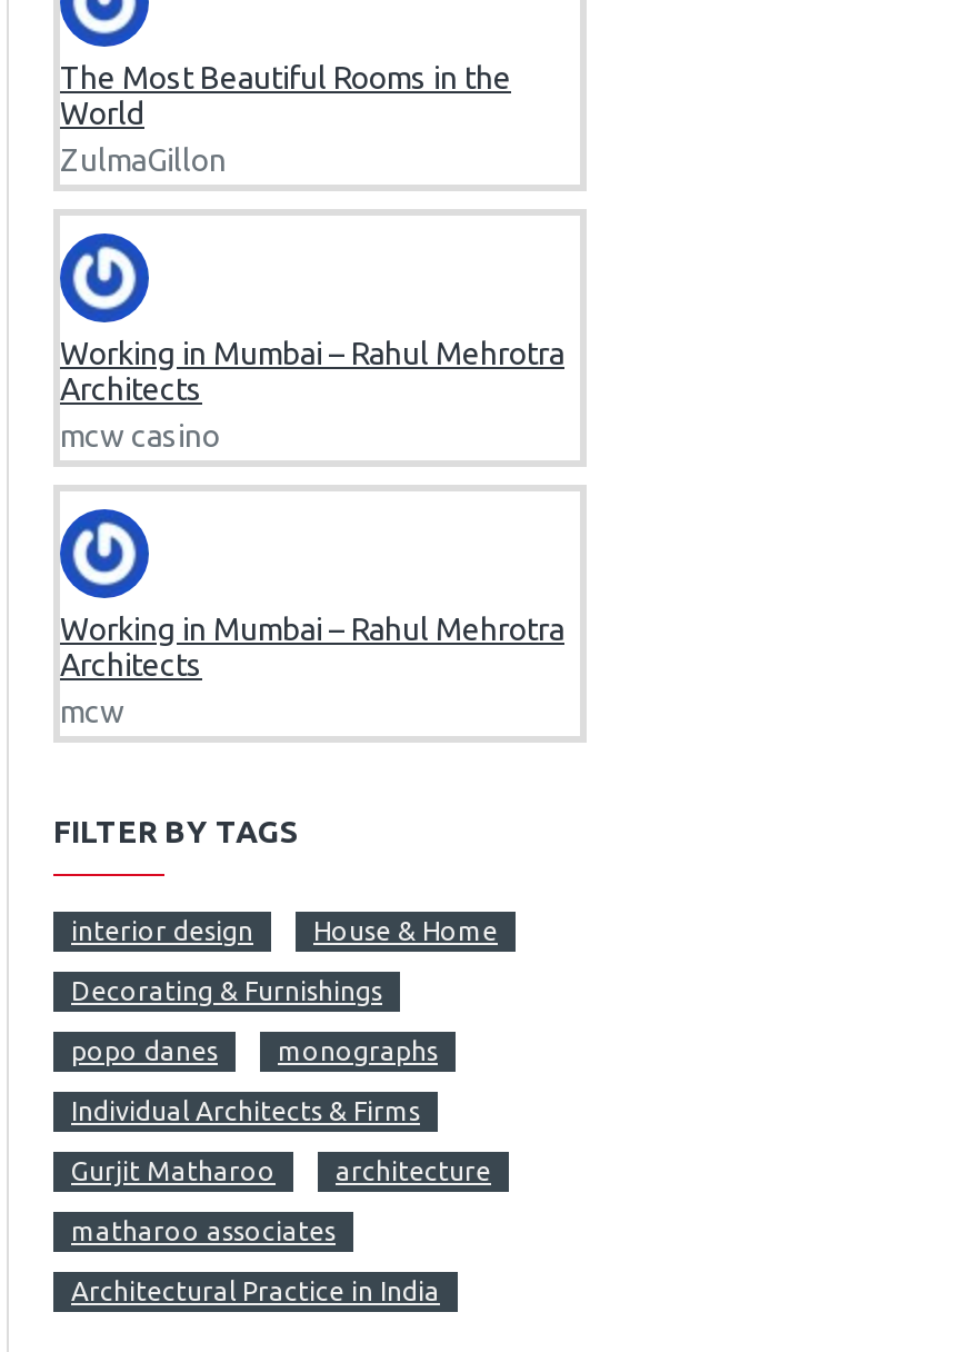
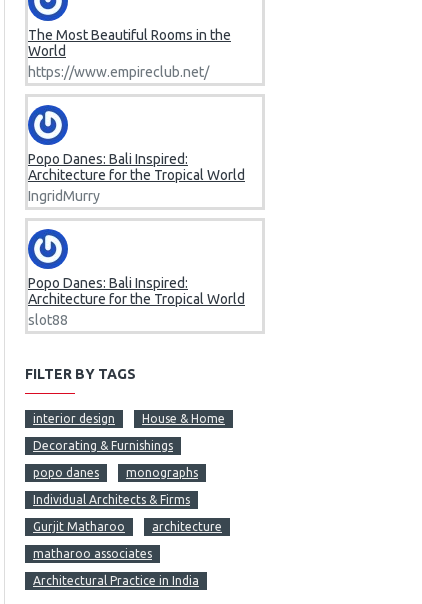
[60,142,227,178] ZulmaGillon -> [28,64,209,80] https://www.empireclub.net/
[60,336,564,454] Working in Mumbai – Rahul Mehrotra | Architects | mcw casino -> [28,151,245,204] Popo Danes: Bali Inspired: | Architecture for the Tropical World | IngridMurry
[60,612,564,729] Working in Mumbai – Rahul Mehrotra | Architects | mcw -> [28,275,245,328] Popo Danes: Bali Inspired: | Architecture for the Tropical World | slot88

